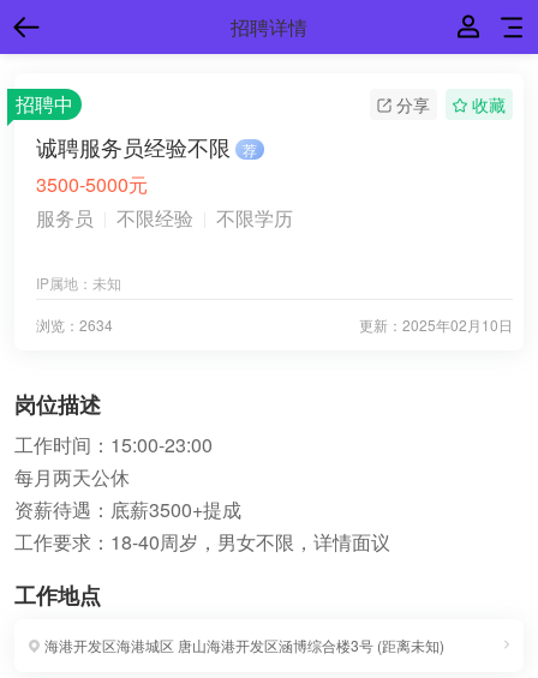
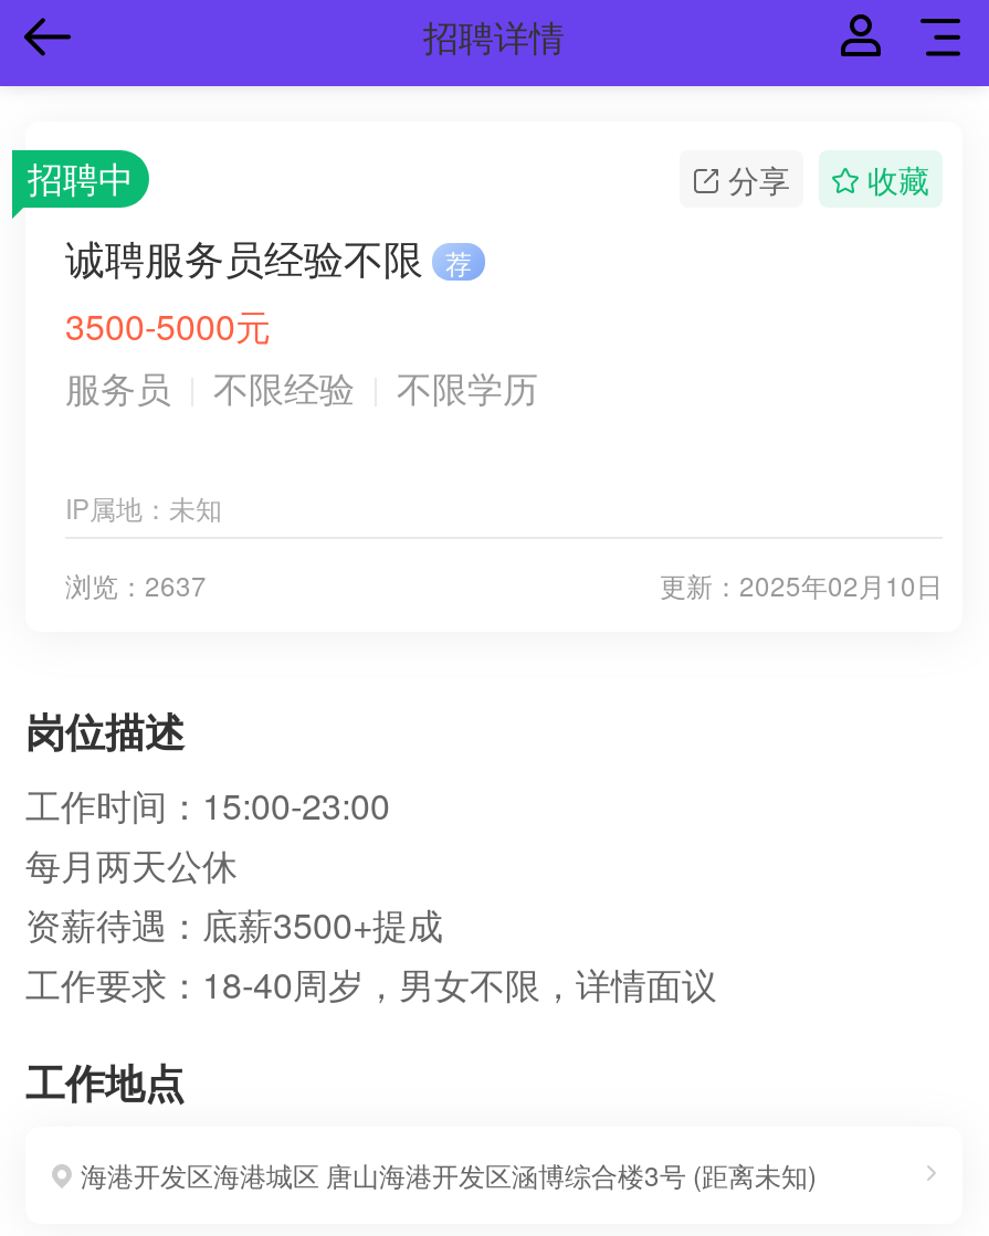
[36,314,113,335] 浏览：2634 -> [65,566,207,603] 浏览：2637

